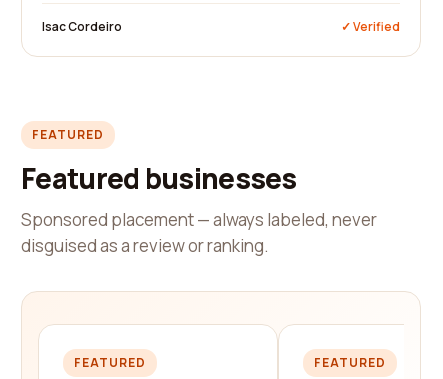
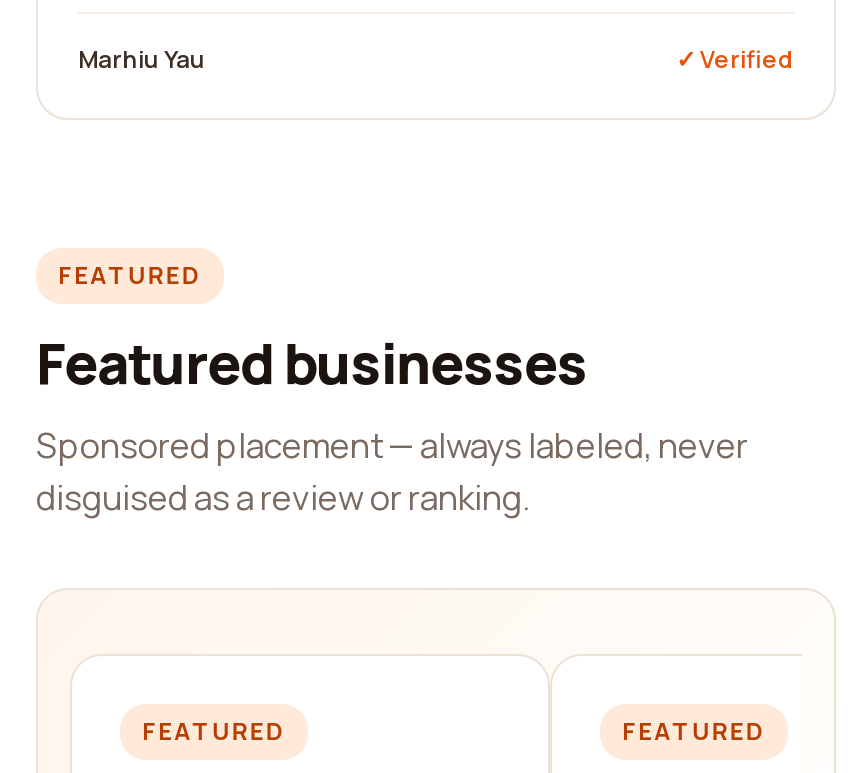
[42,18,122,35] Isac Cordeiro -> [78,42,206,76] Marhiu Yau

